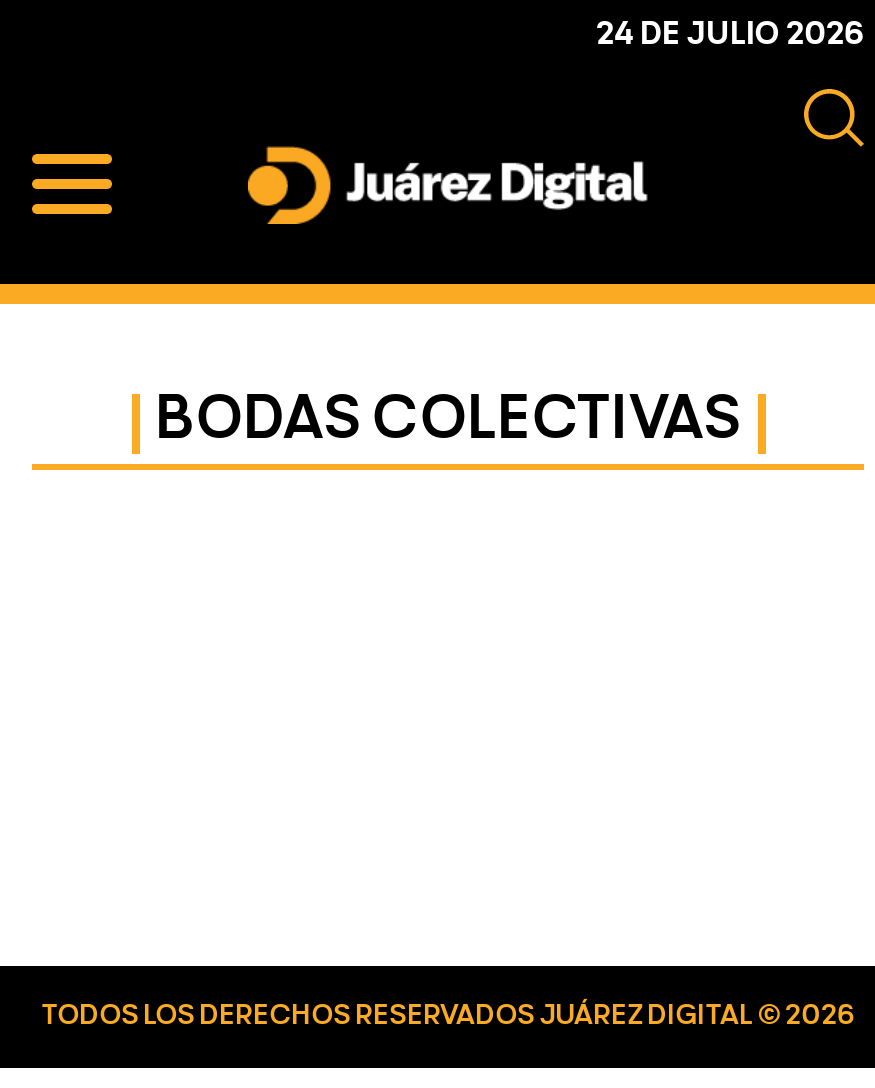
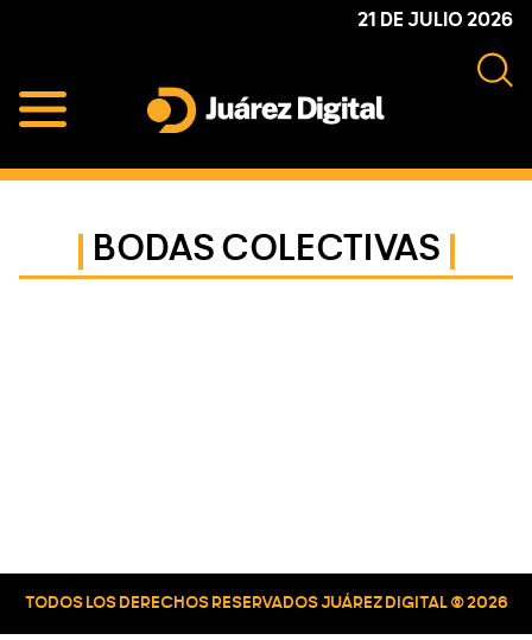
[596,20,864,52] 24 DE JULIO 2026 -> [357,12,513,31] 21 DE JULIO 2026

